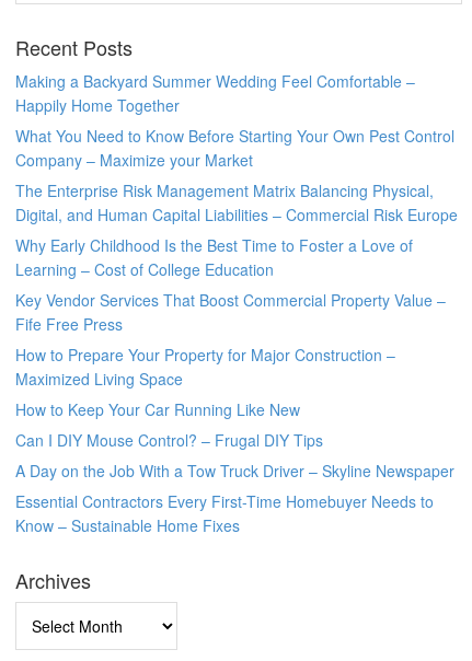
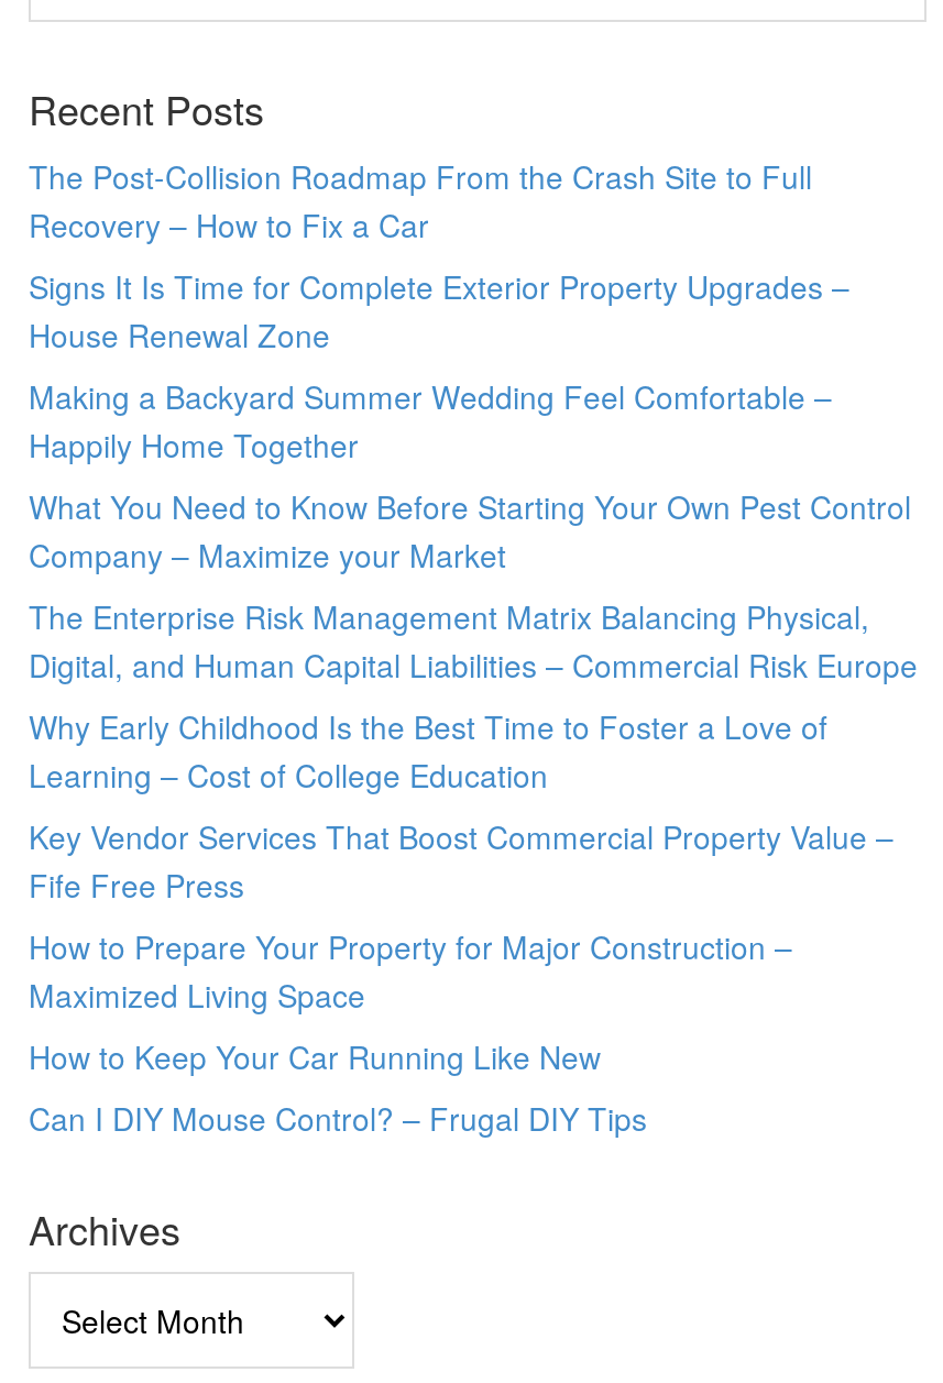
none -> [29,154,849,356] The Post-Collision Roadmap From the Crash Site to Full | Recovery – How to Fix a Car | Signs It Is Time for Complete Exterior Property Upgrades – | House Renewal Zone
moved [15,70,458,451] -> [29,374,918,1140]: Making a Backyard Summer Wedding Feel Comfortable – | Happily Home Together | What You Need to Know Before Starting Your Own Pest Control | ... | How to Keep Your Car Running Like New | Can I DIY Mouse Control? – Frugal DIY Tips
[15,460,454,536] A Day on the Job With a Tow Truck Driver – Skyline Newspaper | Essential Contractors Every First-Time Homebuyer Needs to | Know – Sustainable Home Fixes -> none

